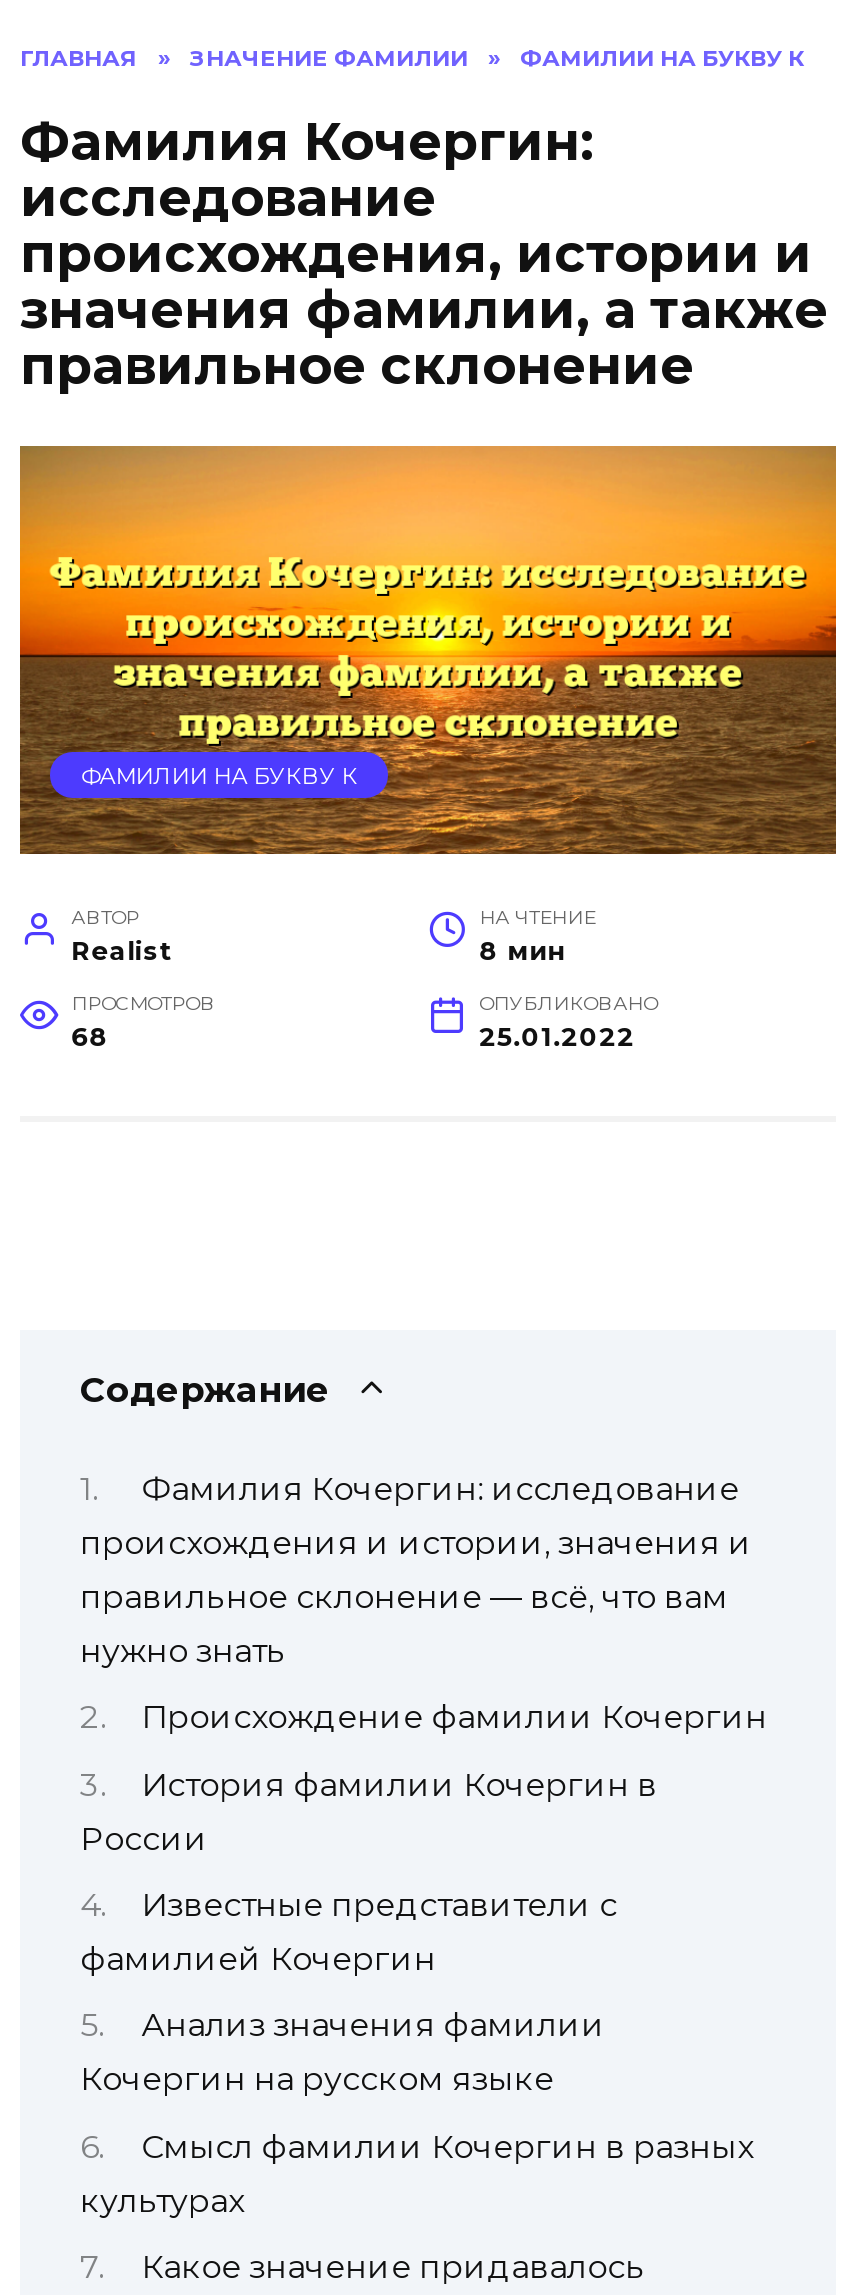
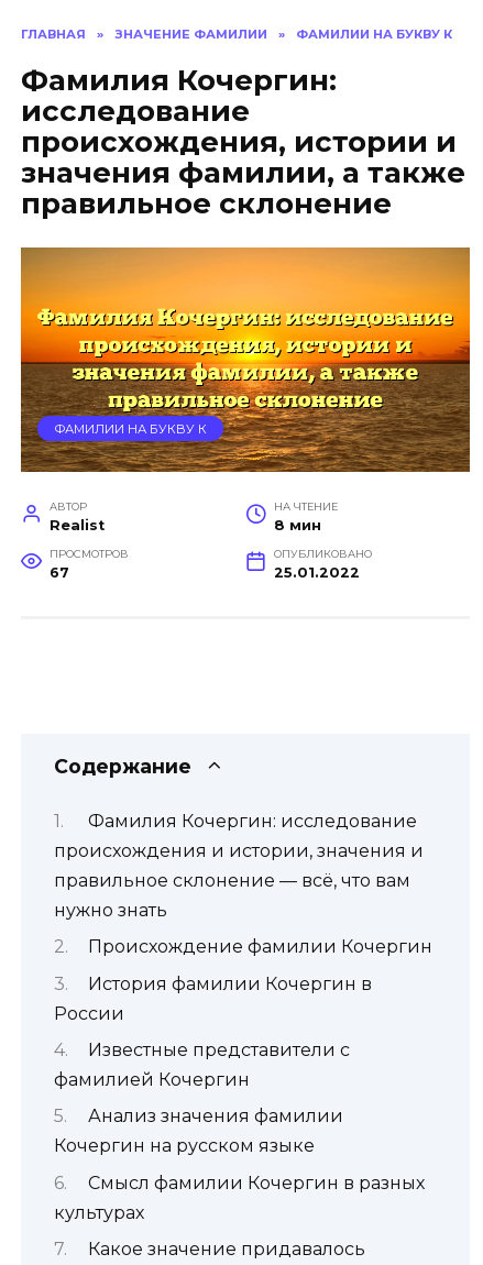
[71,1023,109,1053] 68 -> [49,565,69,581] 67

